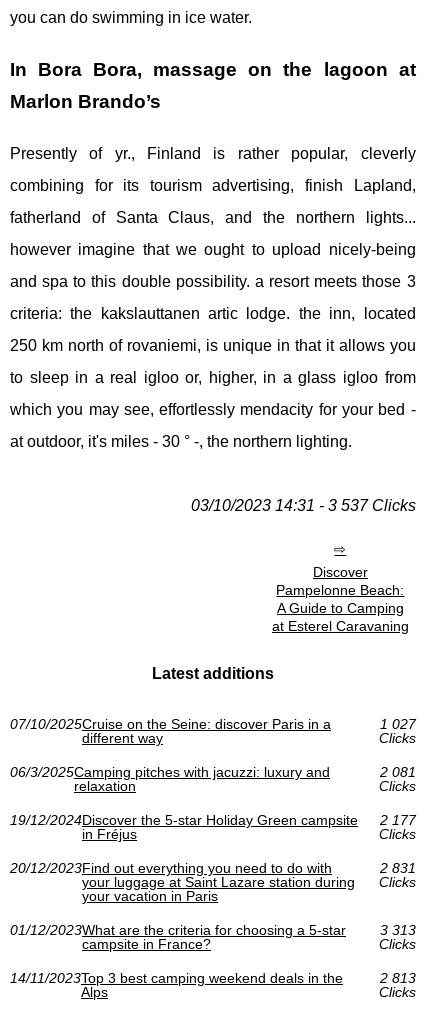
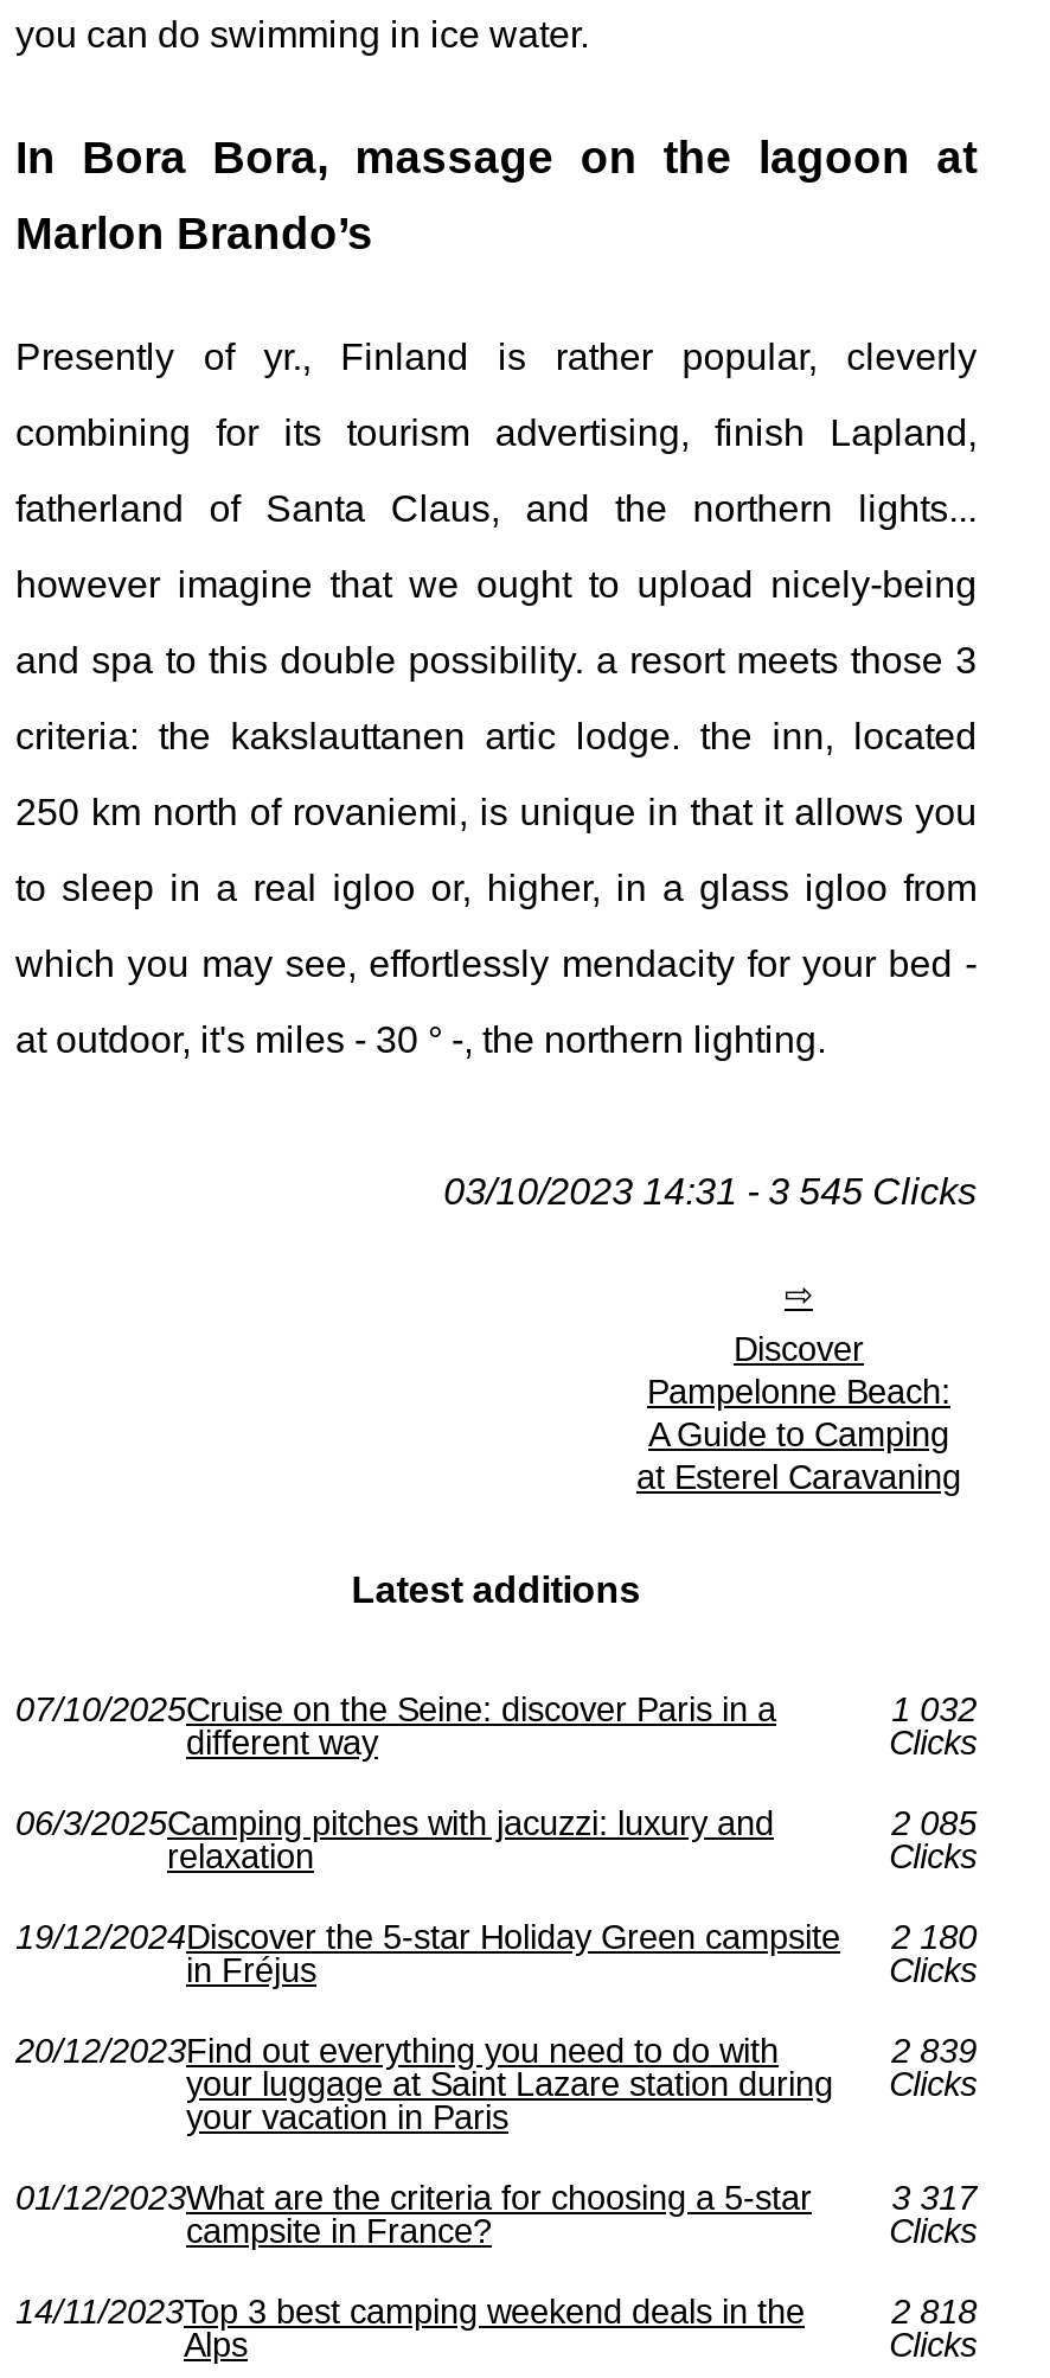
[191,497,416,514] 03/10/2023 14:31 - 3 537 Clicks -> [443,1171,977,1212] 03/10/2023 14:31 - 3 545 Clicks
[380,716,416,732] 1 027 -> [891,1690,977,1728] 1 032
[380,764,416,780] 2 081 -> [891,1804,977,1842] 2 085
[10,812,416,828] 19/12/2024Discover the 5-star Holiday Green campsite 2 177 -> [15,1918,977,1956] 19/12/2024Discover the 5-star Holiday Green campsite 2 180
[380,860,416,876] 2 831 -> [891,2032,977,2070] 2 839
[380,922,416,938] 3 313 -> [891,2179,977,2217] 3 317
[380,970,416,986] 2 813 -> [891,2293,977,2331] 2 818

